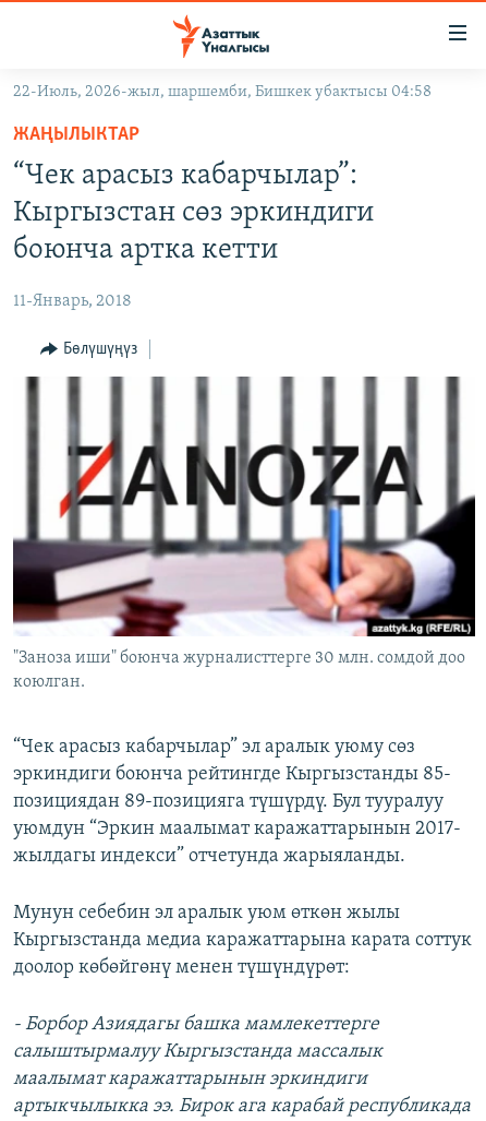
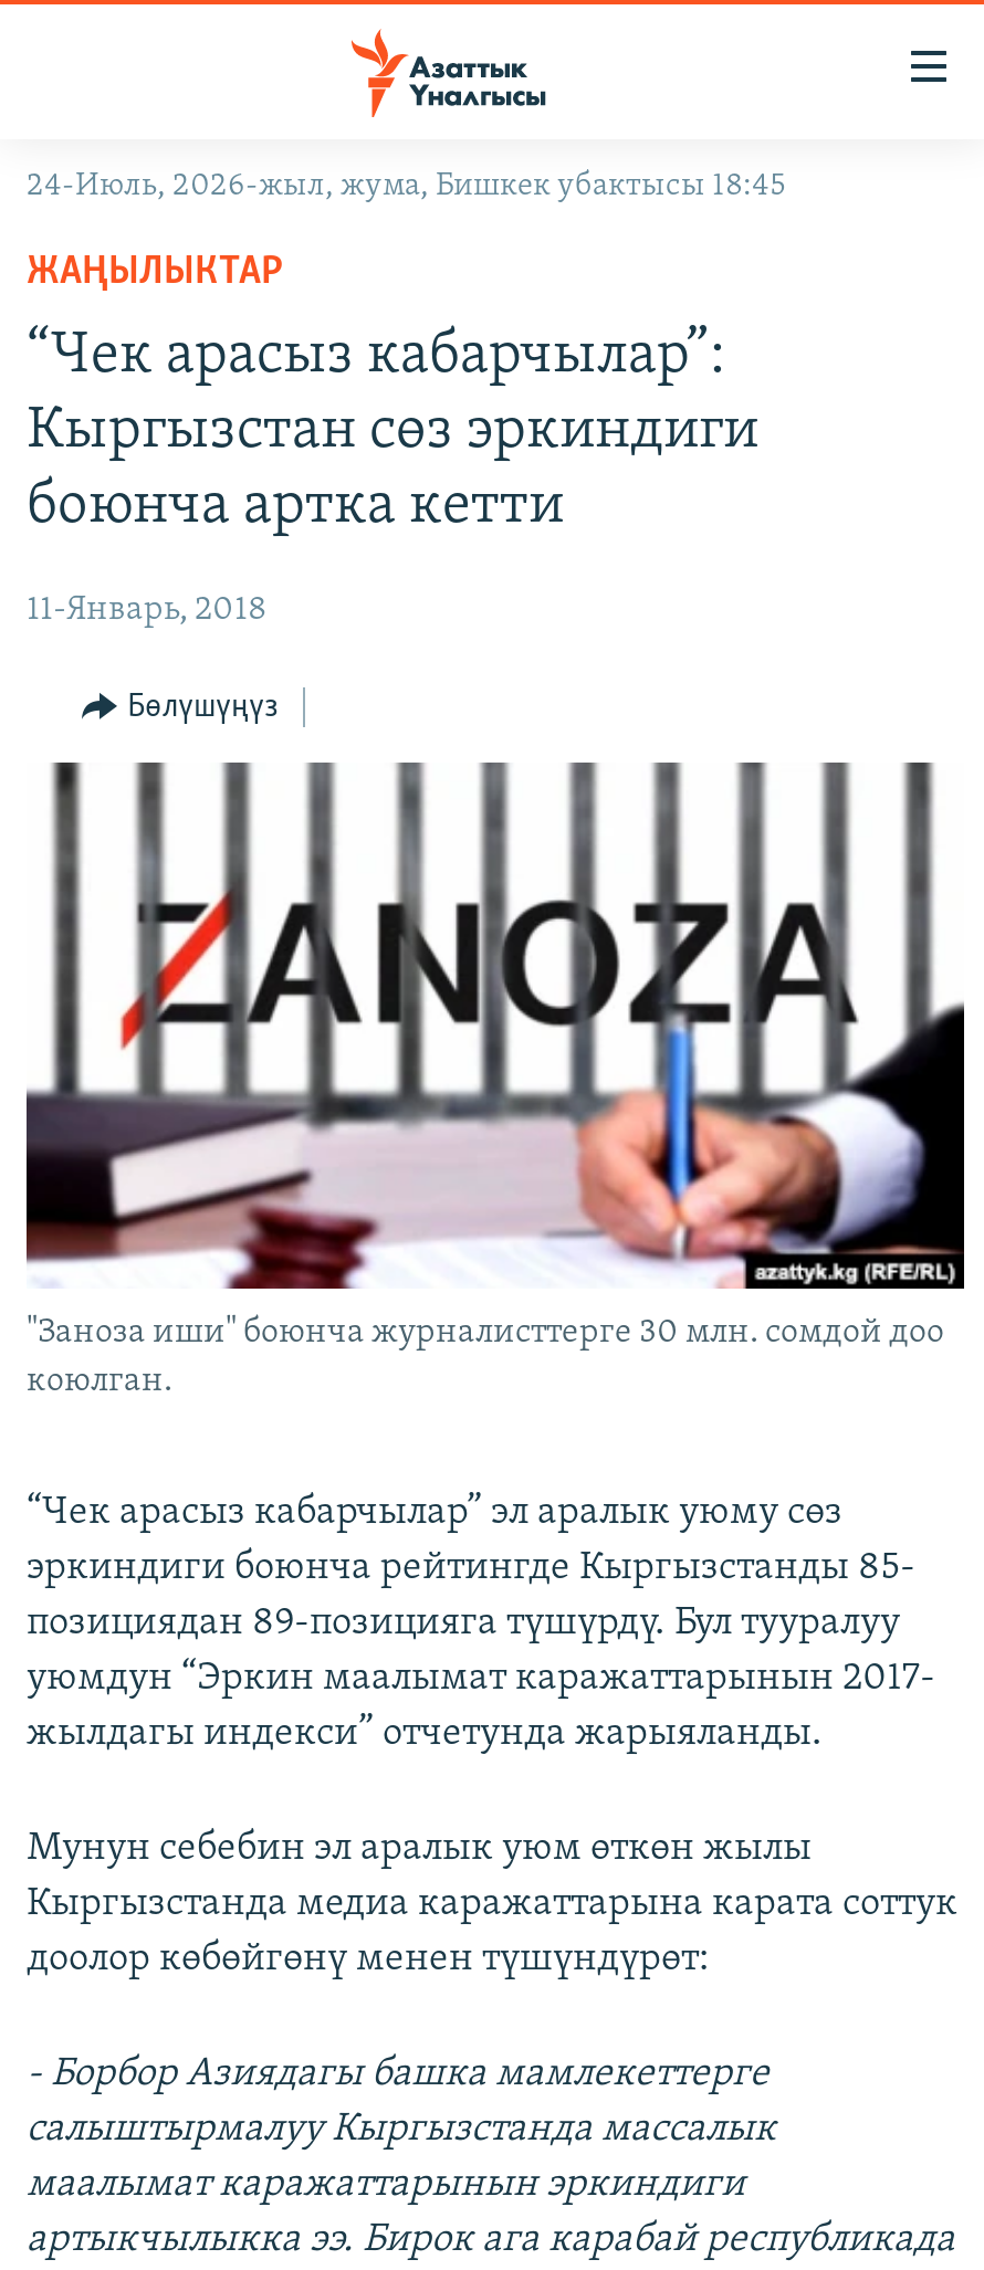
[13,84,432,100] 22-Июль, 2026-жыл, шаршемби, Бишкек убактысы 04:58 -> [27,170,787,203] 24-Июль, 2026-жыл, жума, Бишкек убактысы 18:45

